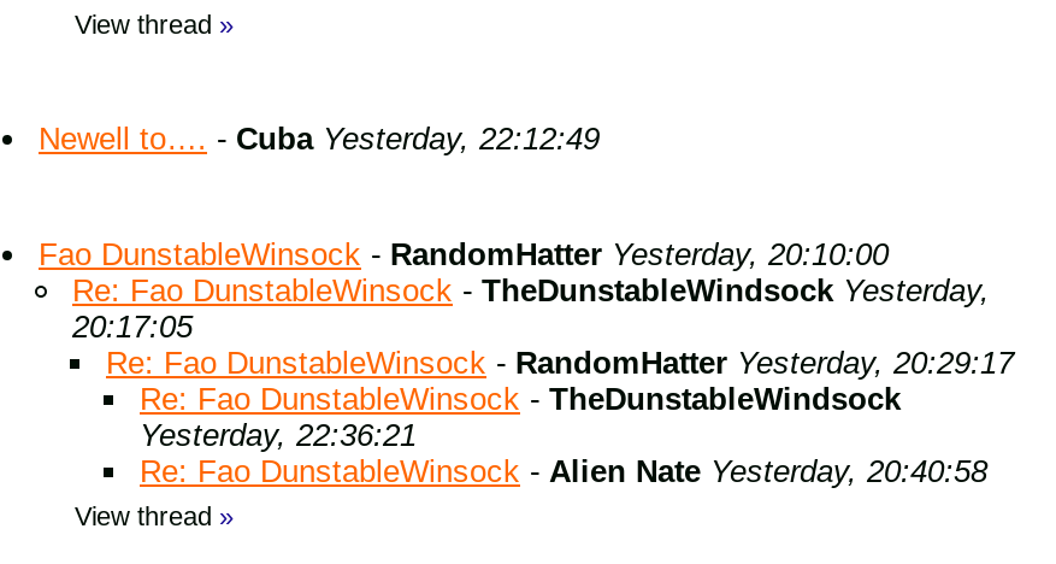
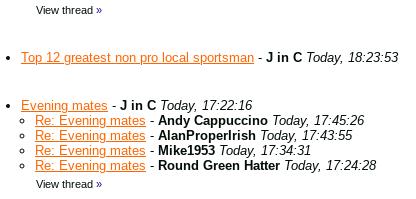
[39,121,600,157] Newell to…. - Cuba Yesterday, 22:12:49 -> [21,50,398,65] Top 12 greatest non pro local sportsman - J in C Today, 18:23:53
[39,236,1014,489] Fao DunstableWinsock - RandomHatter Yesterday, 20:10:00 | Re: Fao DunstableWinsock - TheDunstableWindsock Yesterday, | 20:17:05 | Re: Fao DunstableWinsock - RandomHatter Yesterday, 20:29:17 | Re: Fao DunstableWinsock - TheDunstableWindsock | Yesterday, 22:36:21 | Re: Fao DunstableWinsock - Alien Nate Yesterday, 20:40:58 -> [21,98,376,173] Evening mates - J in C Today, 17:22:16 | Re: Evening mates - Andy Cappuccino Today, 17:45:26 | Re: Evening mates - AlanProperIrish Today, 17:43:55 | Re: Evening mates - Mike1953 Today, 17:34:31 | Re: Evening mates - Round Green Hatter Today, 17:24:28

